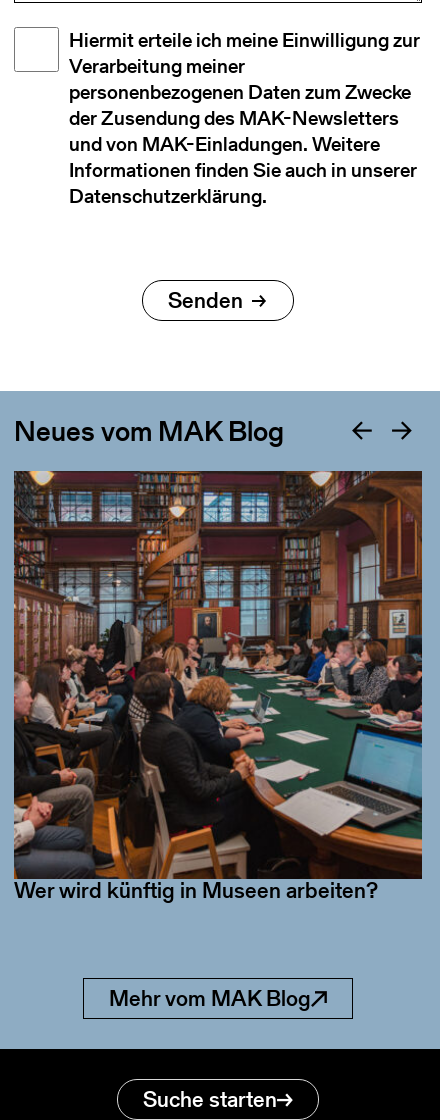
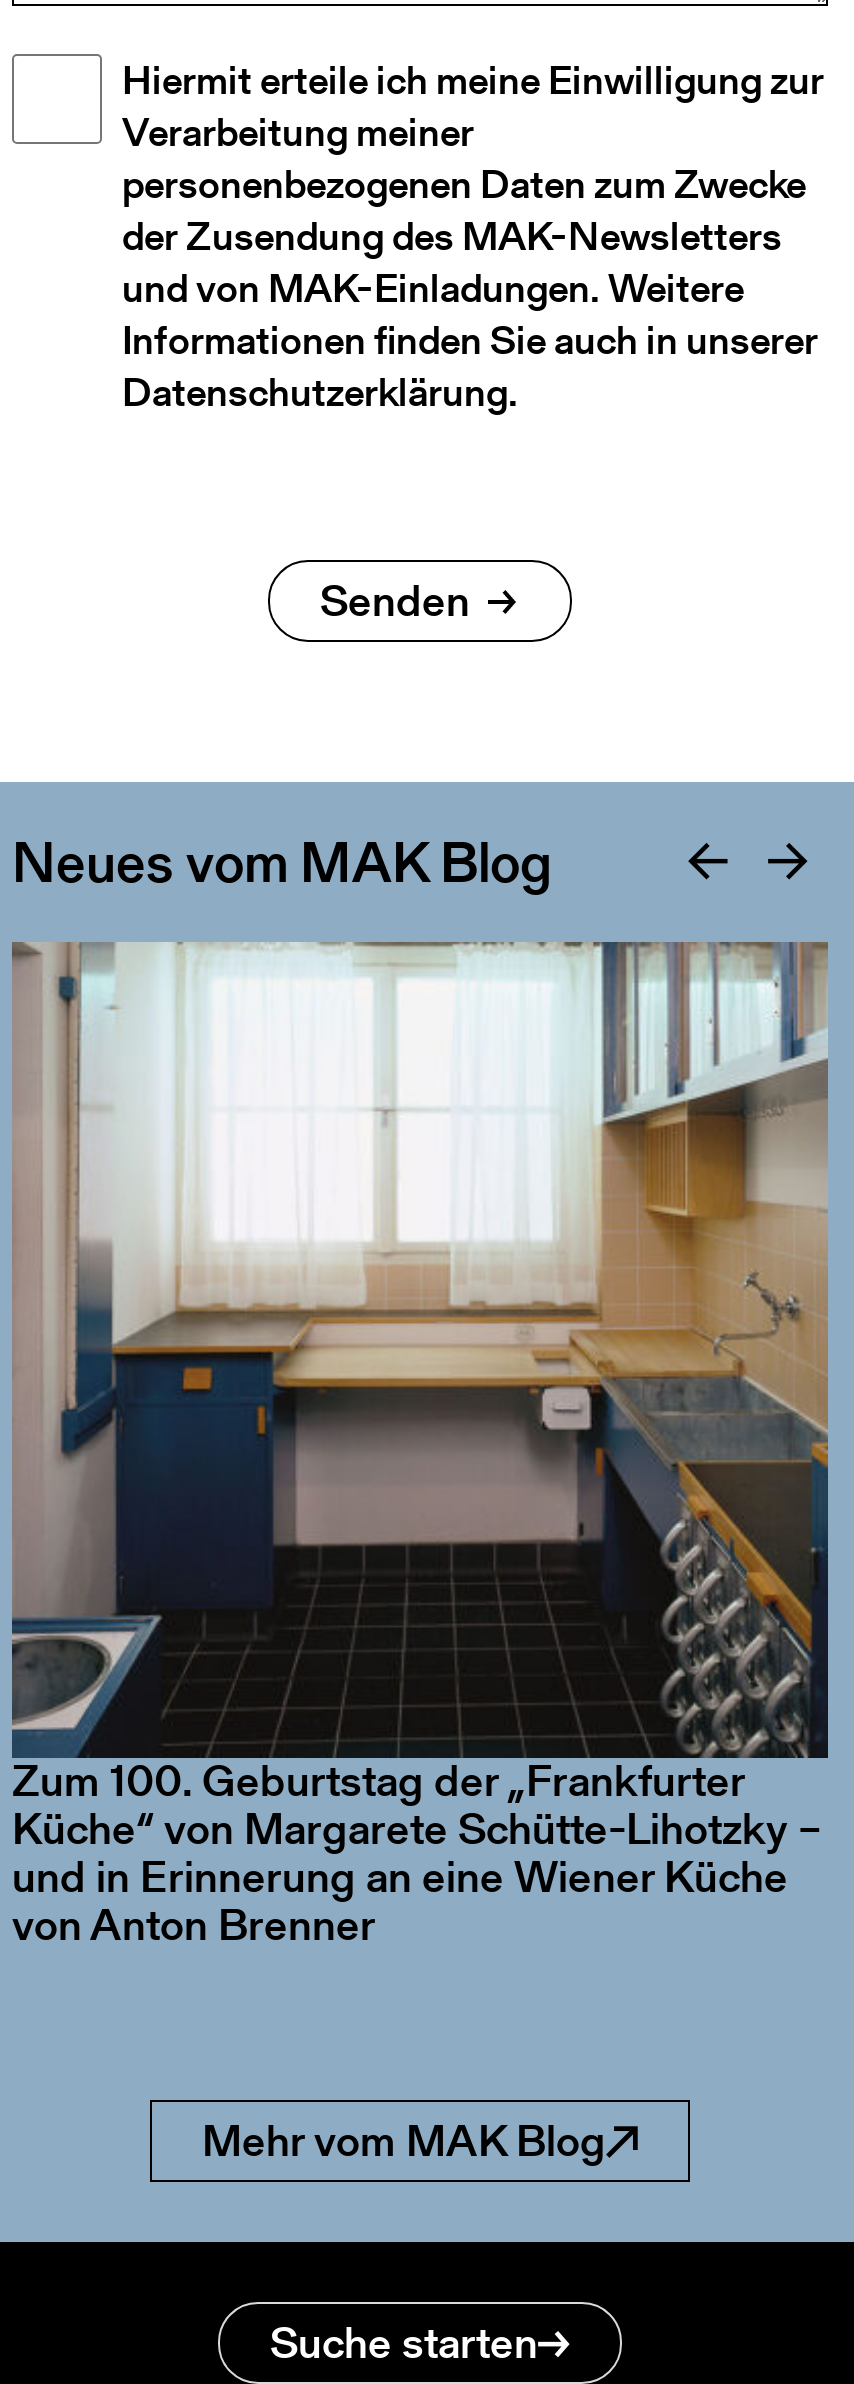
[13,470,423,820] [image] -> [12,942,830,1752] [image]
[14,875,378,906] Wer wird künftig in Museen arbeiten? -> [12,1751,822,1957] Zum 100. Geburtstag der „Frankfurter | Küche“ von Margarete Schütte-Lihotzky – | und in Erinnerung an eine Wiener Küche | von Anton Brenner

